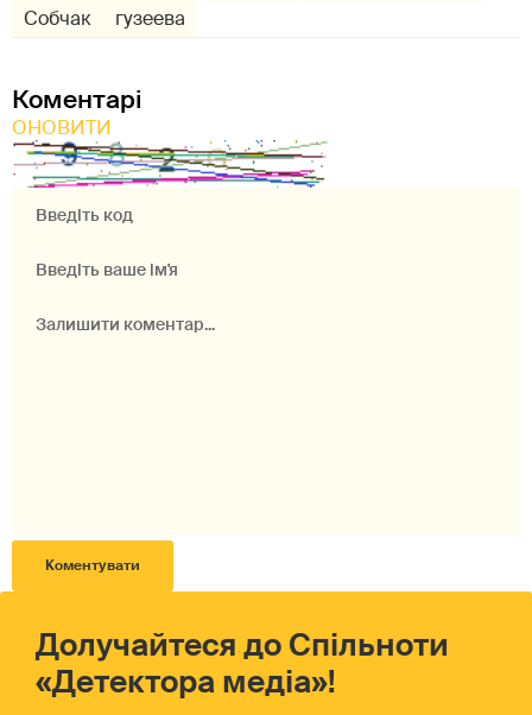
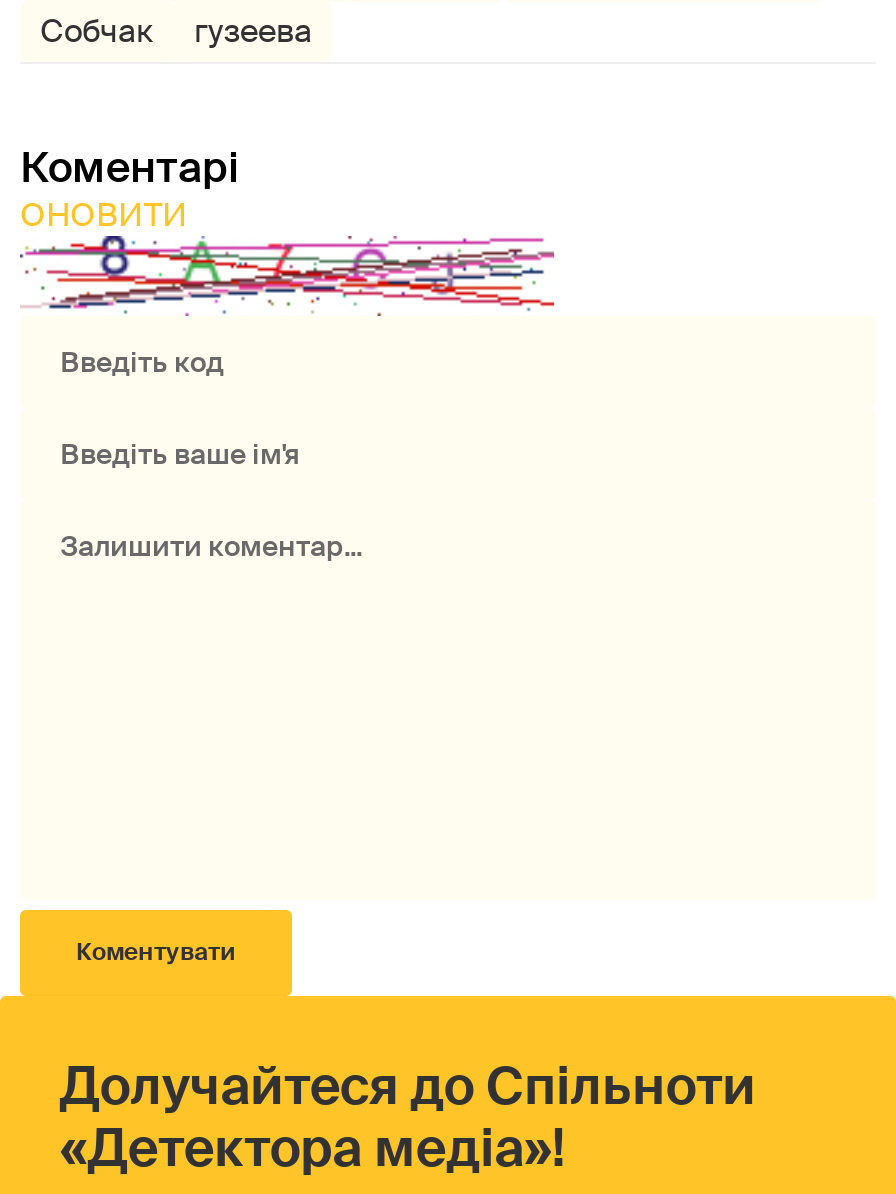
[13,139,329,189] [image] -> [20,236,556,316] [image]

